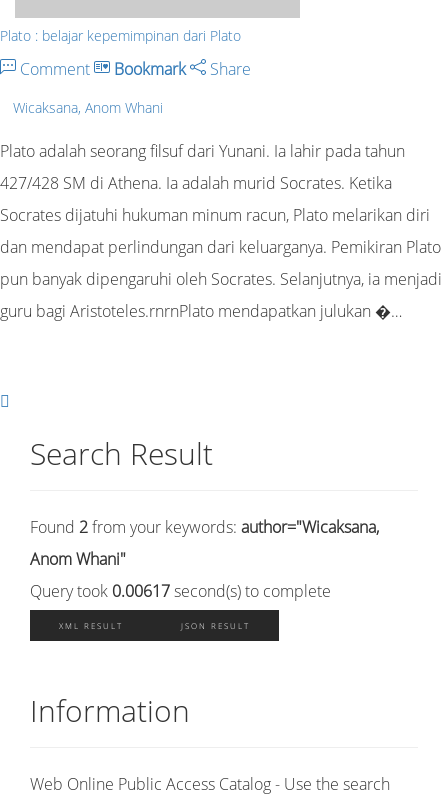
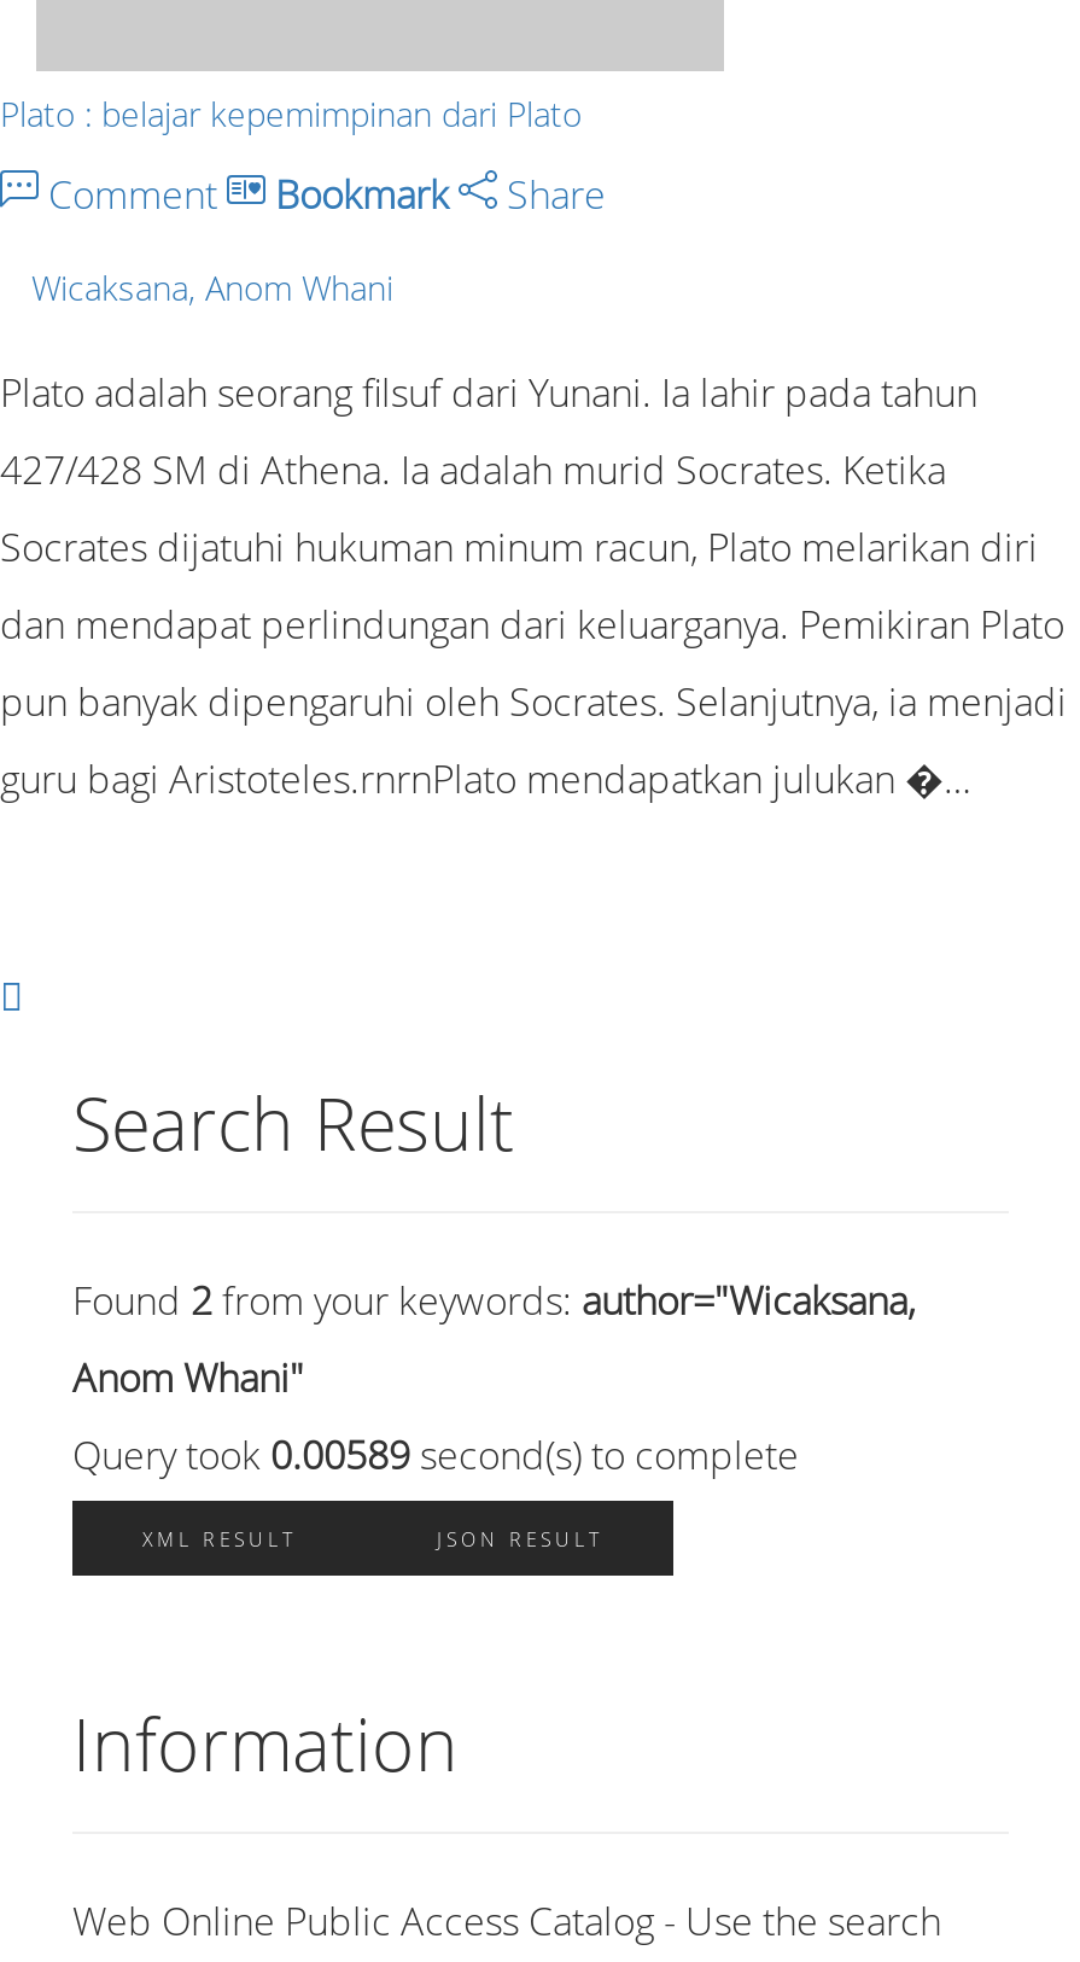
[30,579,331,601] Query took 0.00617 second(s) to complete -> [72,1427,799,1480] Query took 0.00589 second(s) to complete

